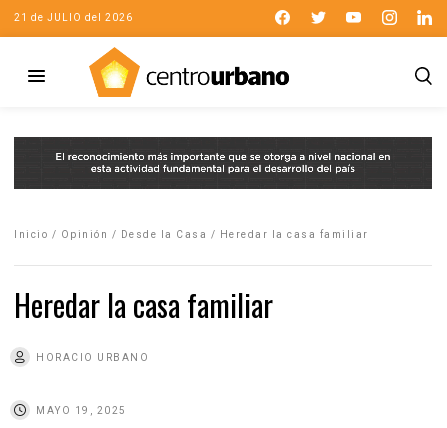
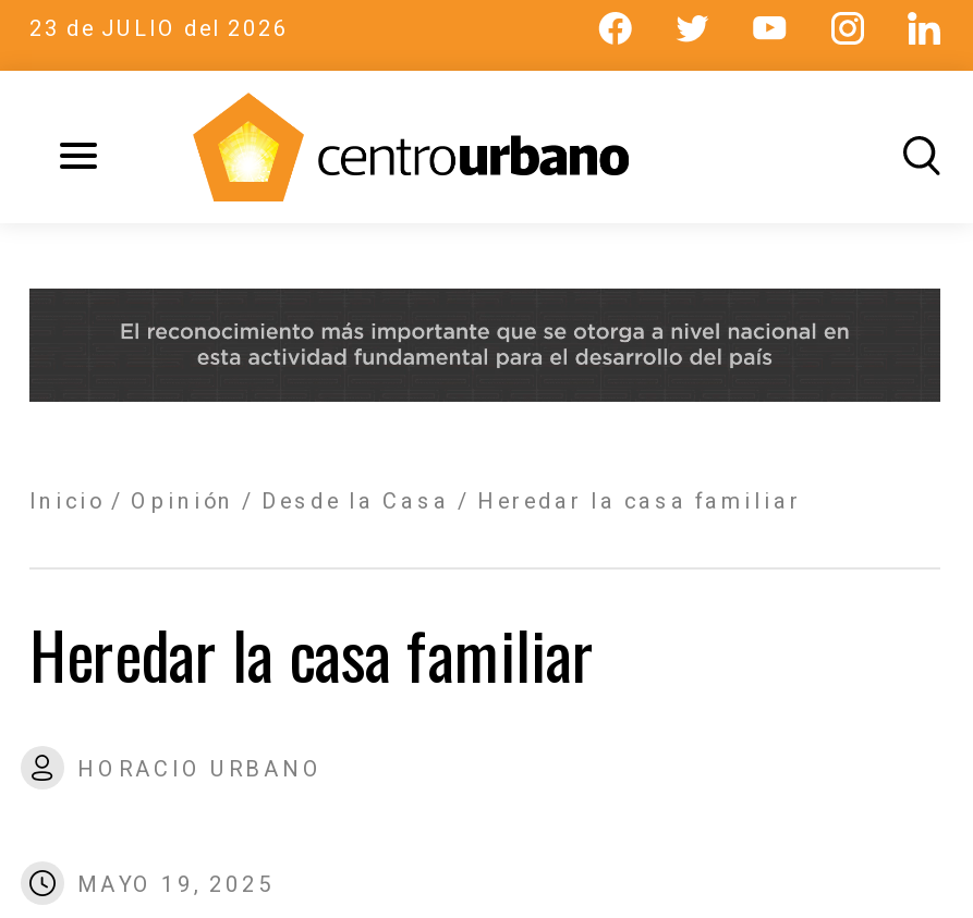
[14,11,133,22] 21 de JULIO del 2026 -> [29,15,289,39] 23 de JULIO del 2026

